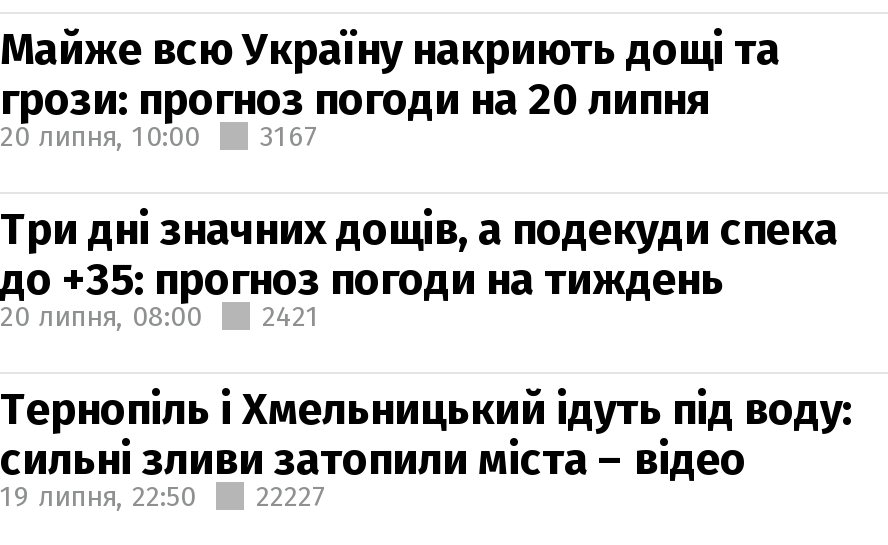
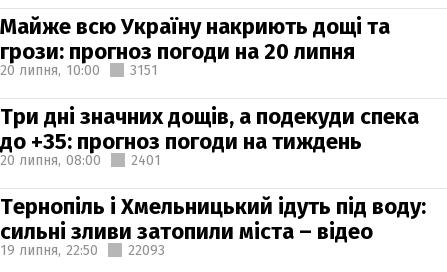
[0,119,318,153] 20 липня, 10:00 3167 -> [0,61,158,78] 20 липня, 10:00 3151
[0,299,320,333] 20 липня, 08:00 2421 -> [0,151,161,168] 20 липня, 08:00 2401
[0,479,326,513] 19 липня, 22:50 22227 -> [0,241,165,258] 19 липня, 22:50 22093

